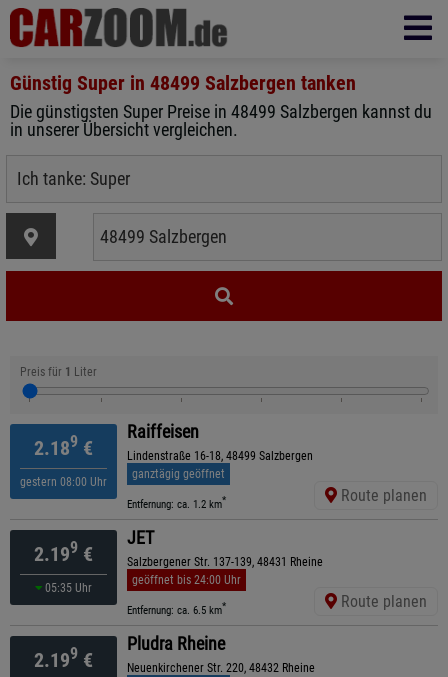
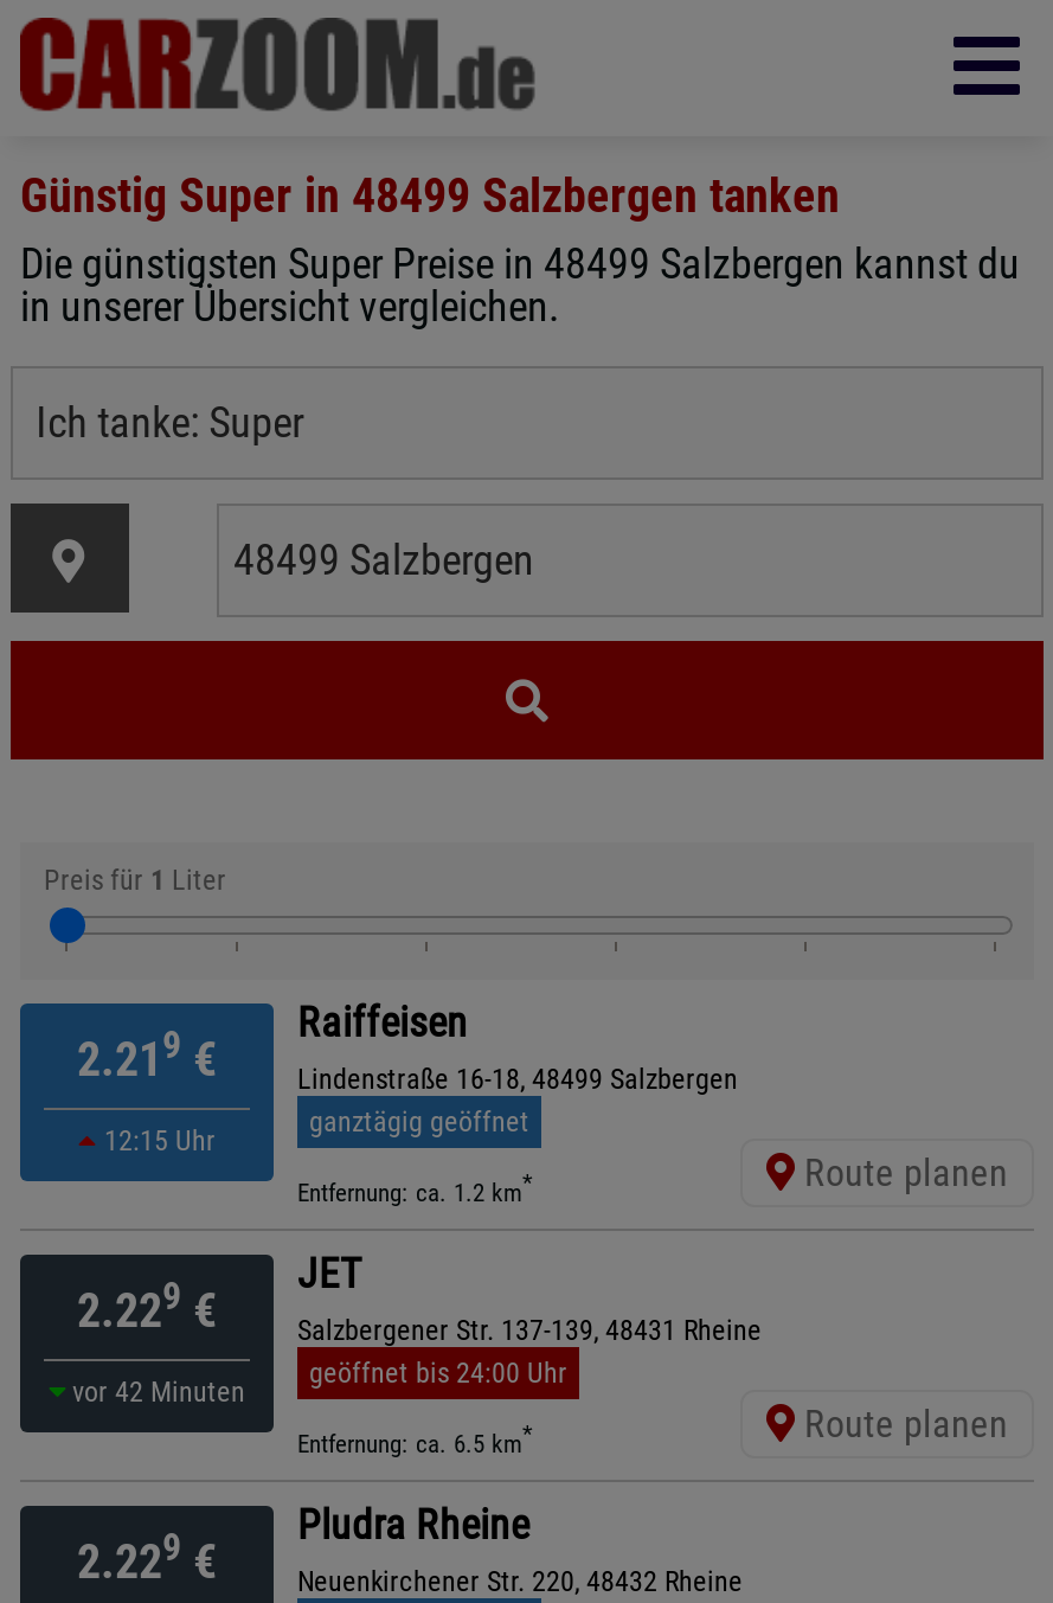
[34,422,199,460] 2.189 € Raiffeisen -> [77,999,468,1088] 2.219 € Raiffeisen
[20,475,107,489] gestern 08:00 Uhr -> [97,1124,216,1157] 12:15 Uhr
[34,528,154,565] 2.199 € JET -> [77,1249,361,1339] 2.229 € JET
[42,580,92,594] 05:35 Uhr -> [65,1374,245,1408] vor 42 Minuten
[34,633,225,671] 2.199 € Pludra Rheine -> [77,1500,529,1589] 2.229 € Pludra Rheine

